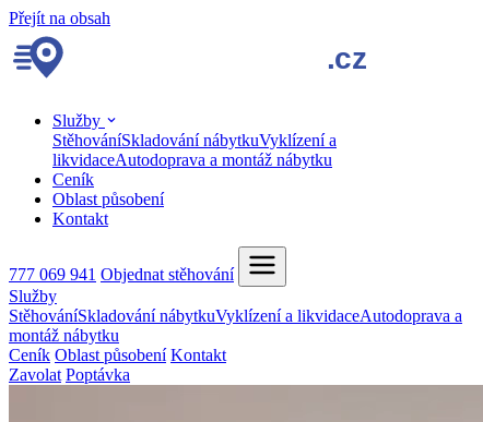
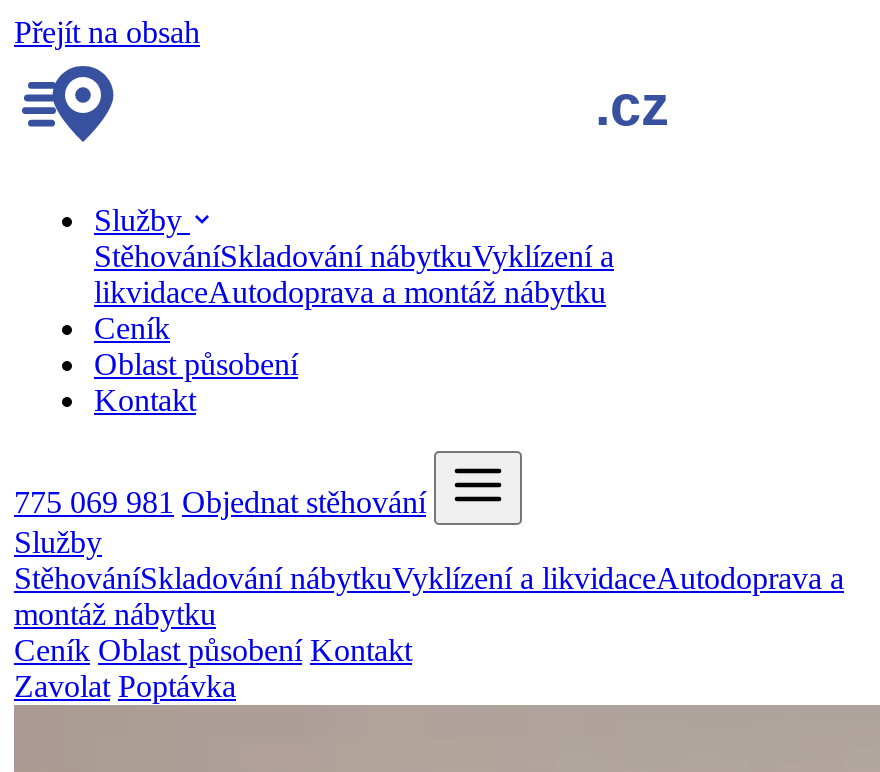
[9,265,234,284] 777 069 941 Objednat stěhování -> [14,485,426,519] 775 069 981 Objednat stěhování

